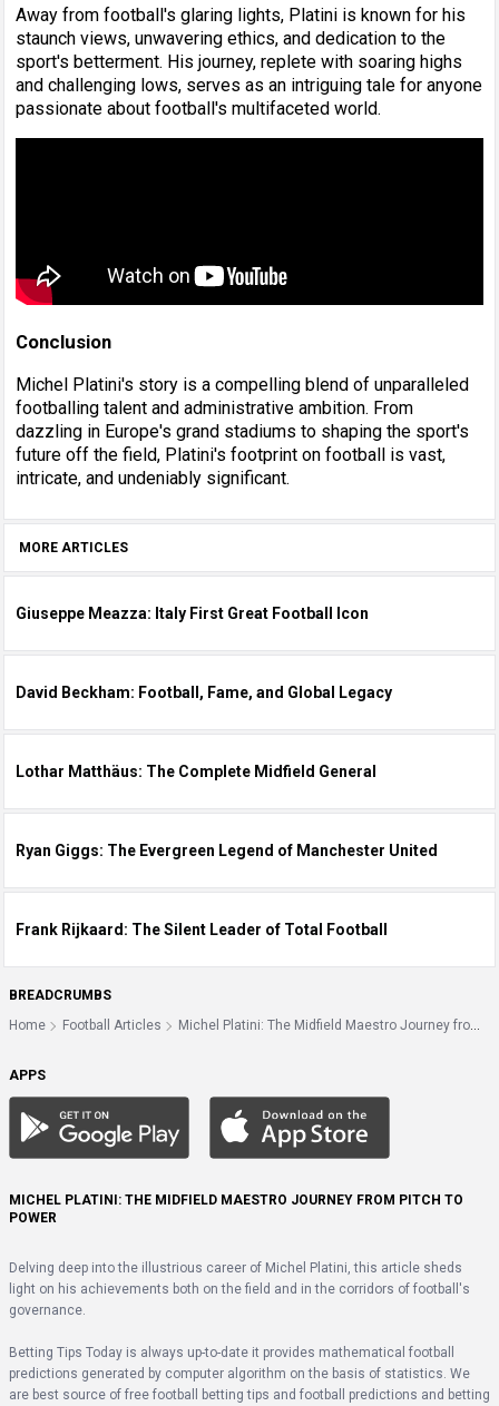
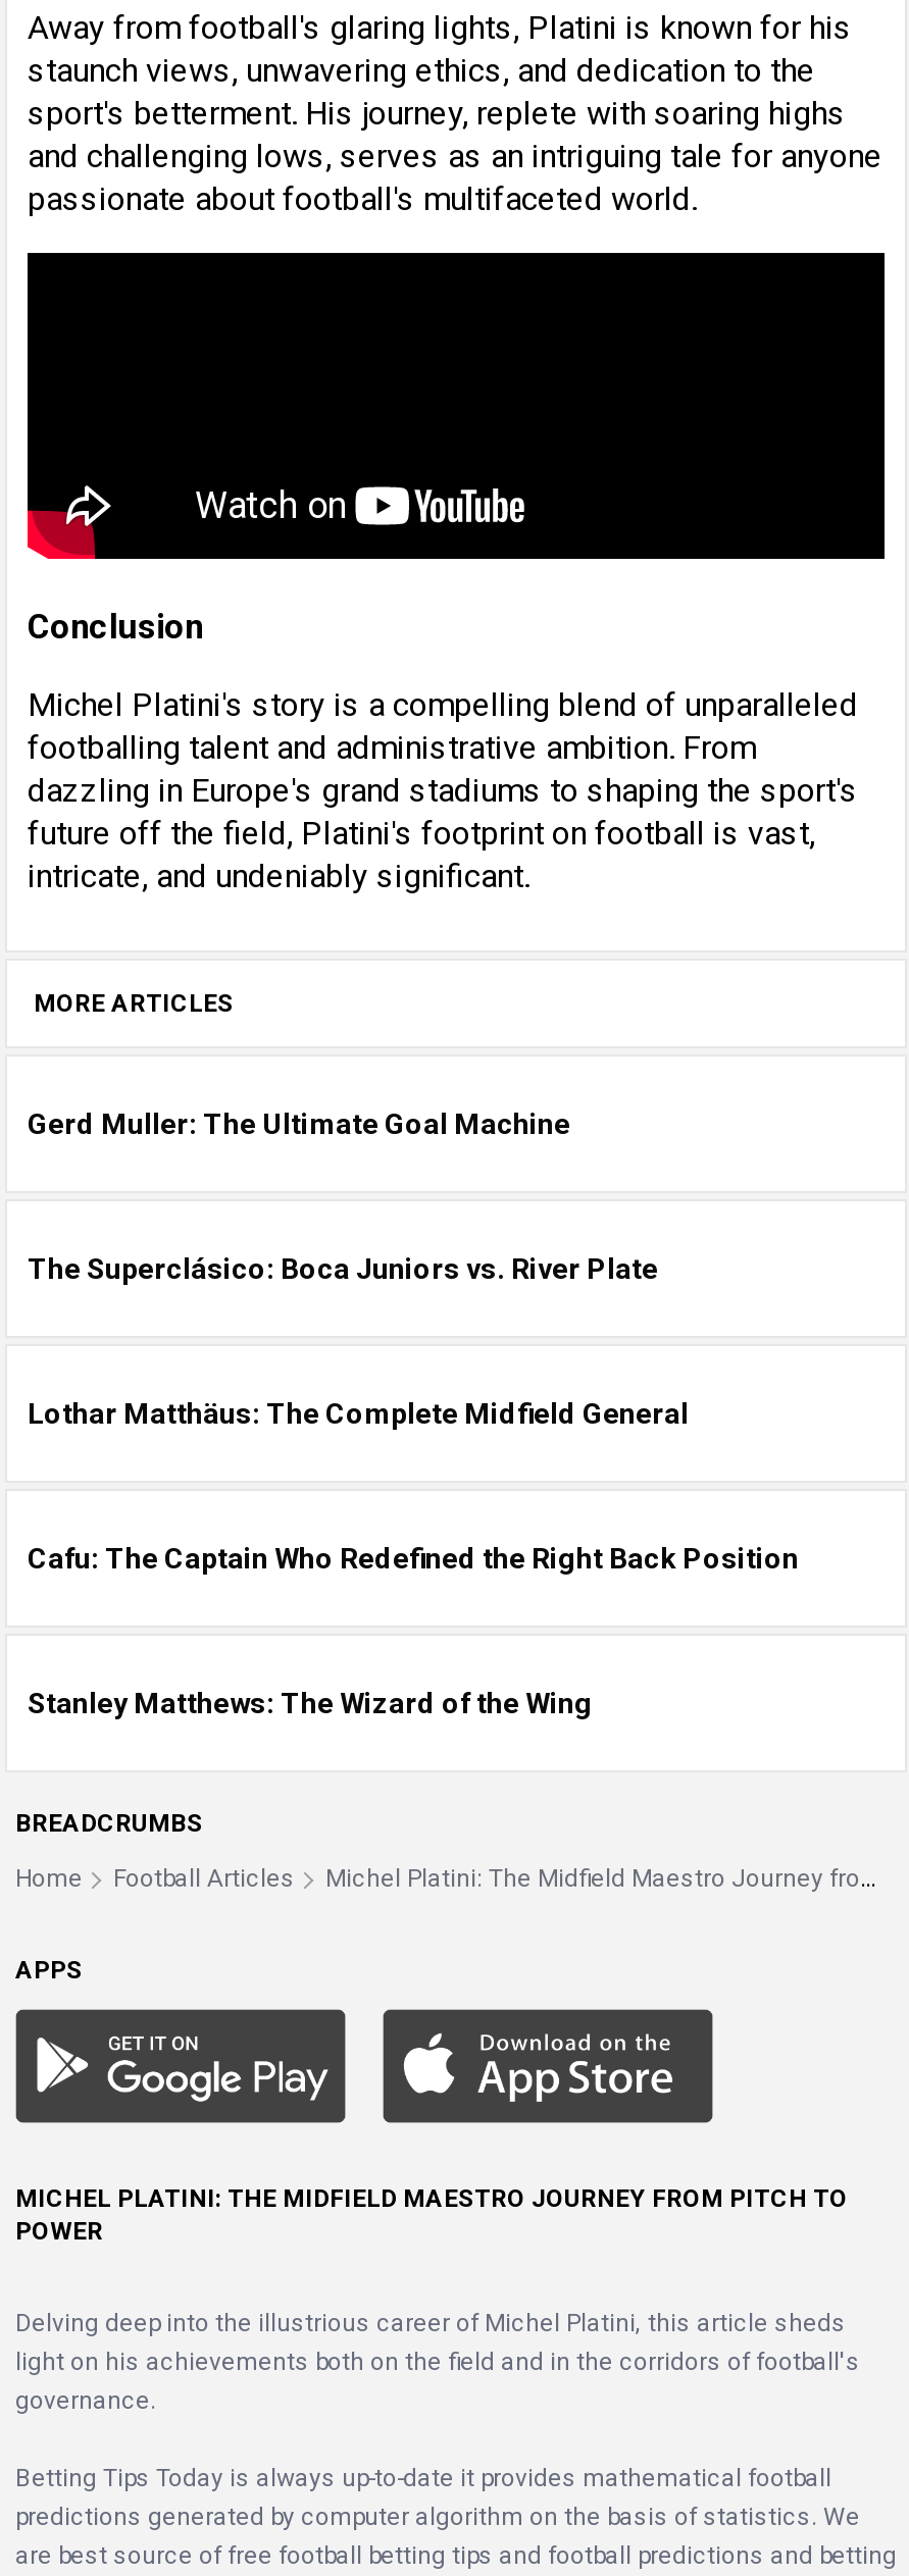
[16,605,369,622] Giuseppe Meazza: Italy First Great Football Icon -> [28,1108,570,1140] Gerd Muller: The Ultimate Goal Machine
[16,684,392,701] David Beckham: Football, Fame, and Global Legacy -> [28,1253,658,1285] The Superclásico: Boca Juniors vs. River Plate
[16,842,438,860] Ryan Giggs: The Evergreen Legend of Manchester United -> [28,1543,799,1575] Cafu: The Captain Who Redefined the Right Back Position
[16,921,388,939] Frank Rijkaard: The Silent Leader of Total Football -> [28,1687,593,1720] Stanley Matthews: The Wizard of the Wing

